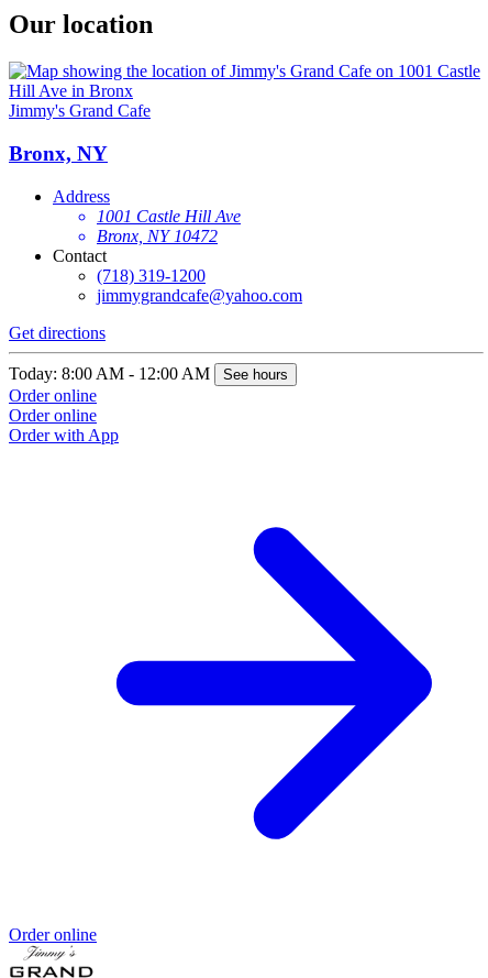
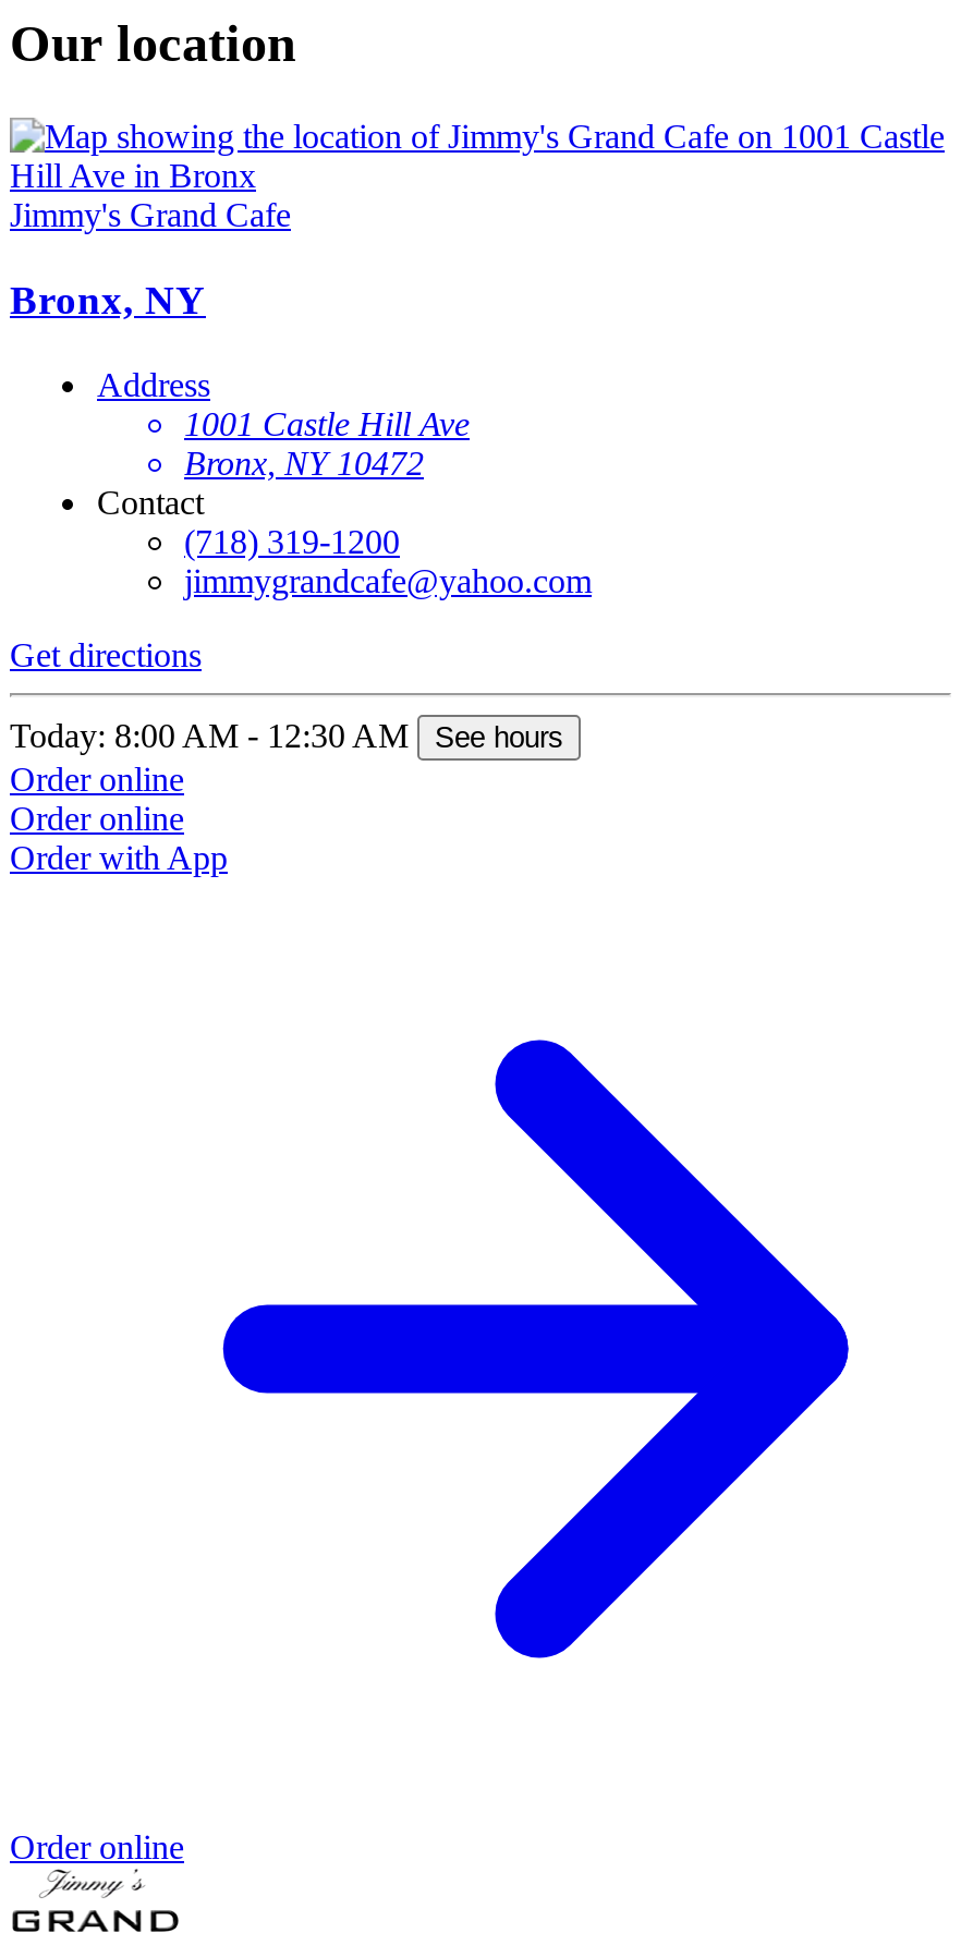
[9,364,288,383] Today: 8:00 AM - 12:00 AM See hours -> [10,717,563,754] Today: 8:00 AM - 12:30 AM See hours

